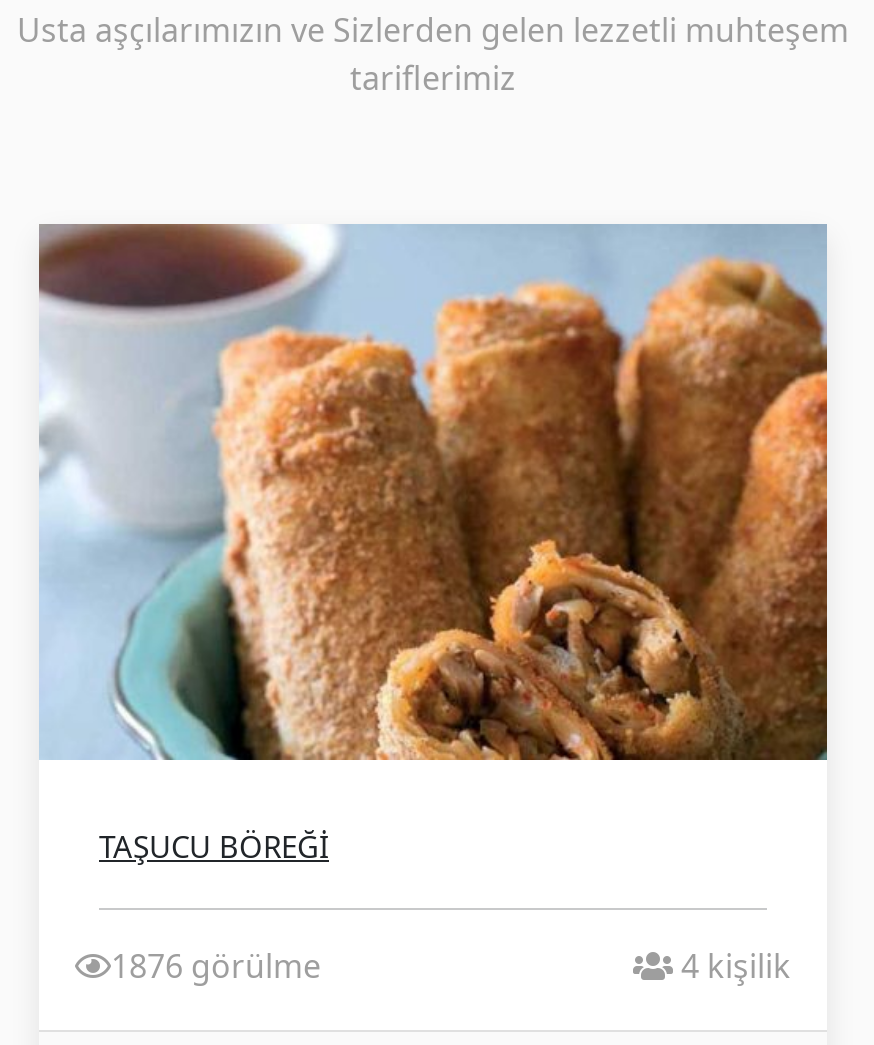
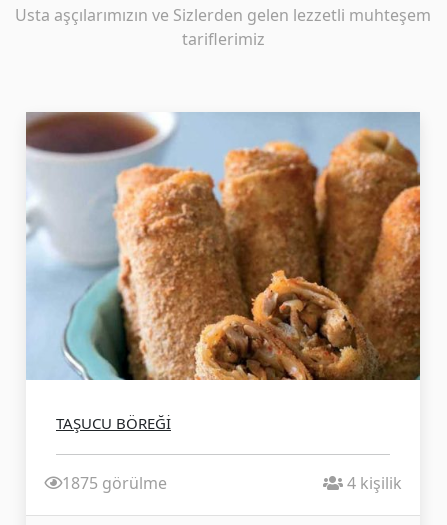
[111,944,321,988] 1876 görülme -> [62,472,167,494] 1875 görülme

